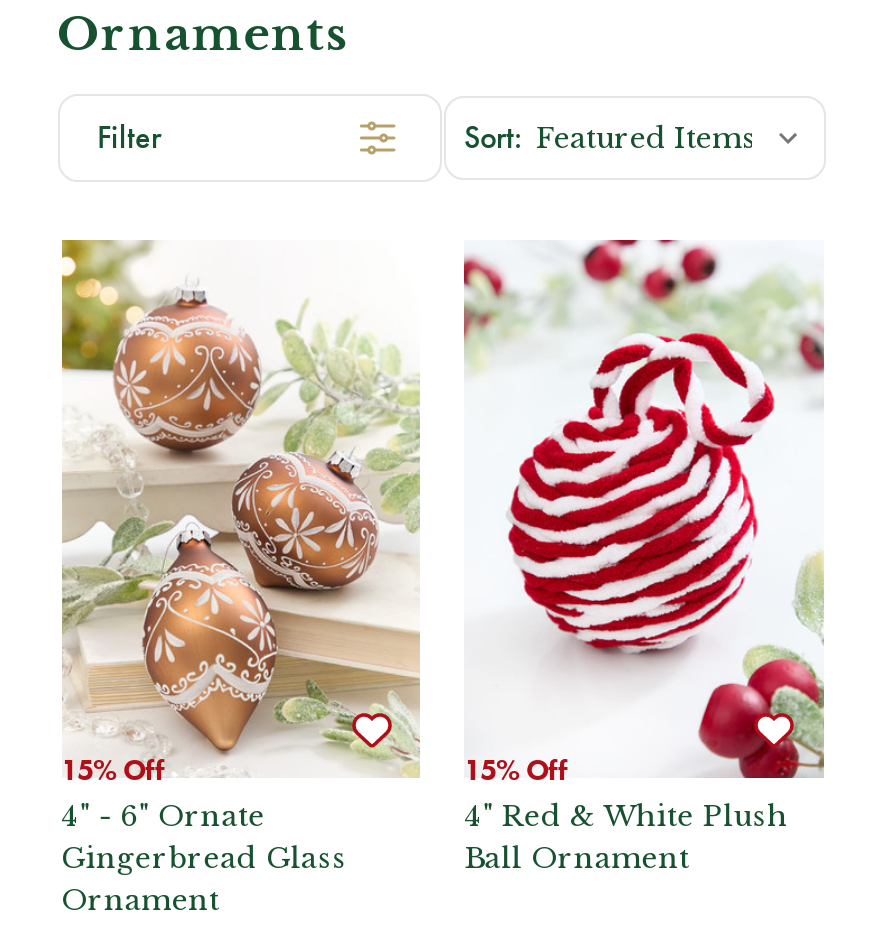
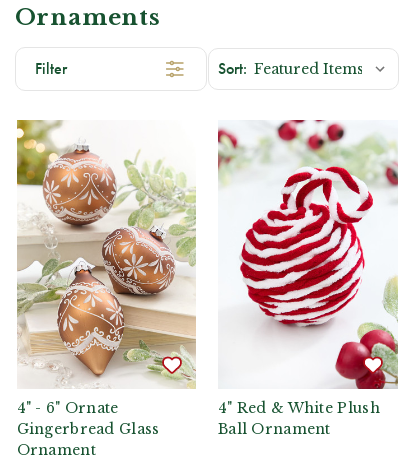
[61,752,165,788] 15% Off -> none
[464,752,568,788] 15% Off -> none

